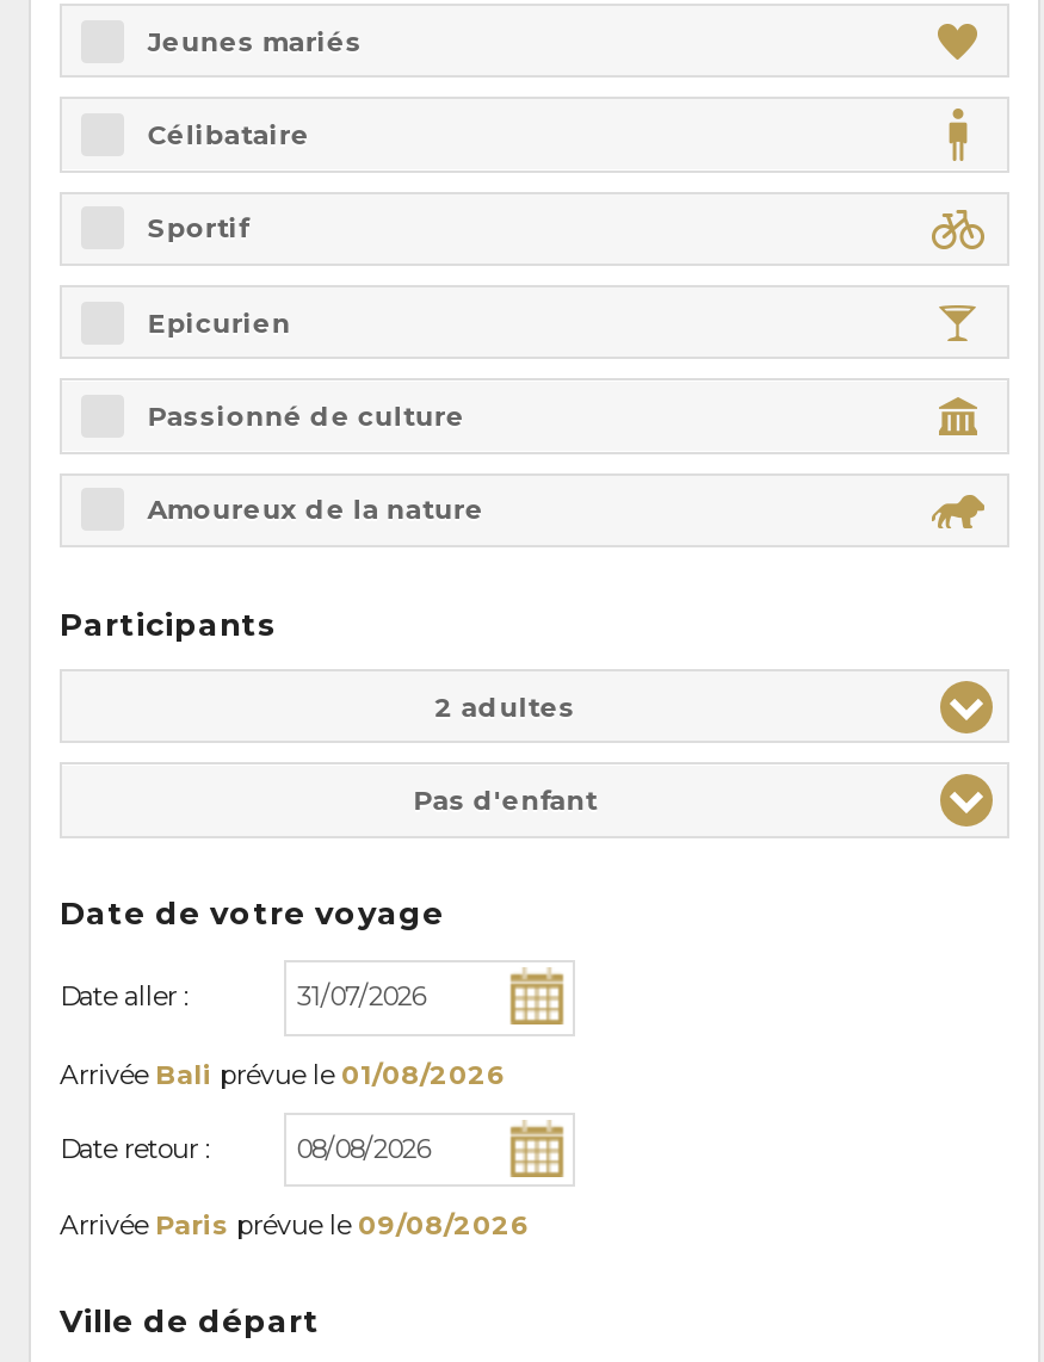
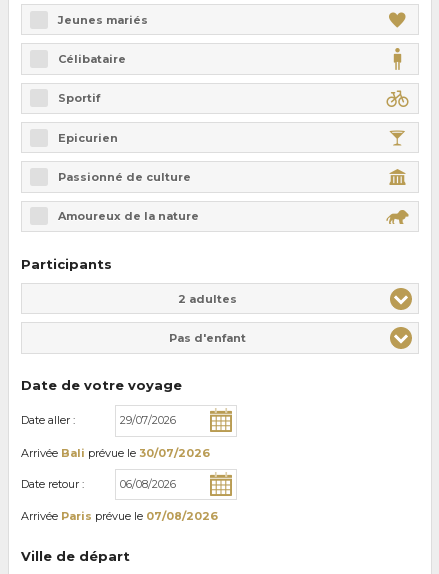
[60,1057,506,1091] Arrivée Bali prévue le 01/08/2026 -> [21,446,210,460] Arrivée Bali prévue le 30/07/2026
[60,1209,530,1243] Arrivée Paris prévue le 09/08/2026 -> [21,509,218,523] Arrivée Paris prévue le 07/08/2026

